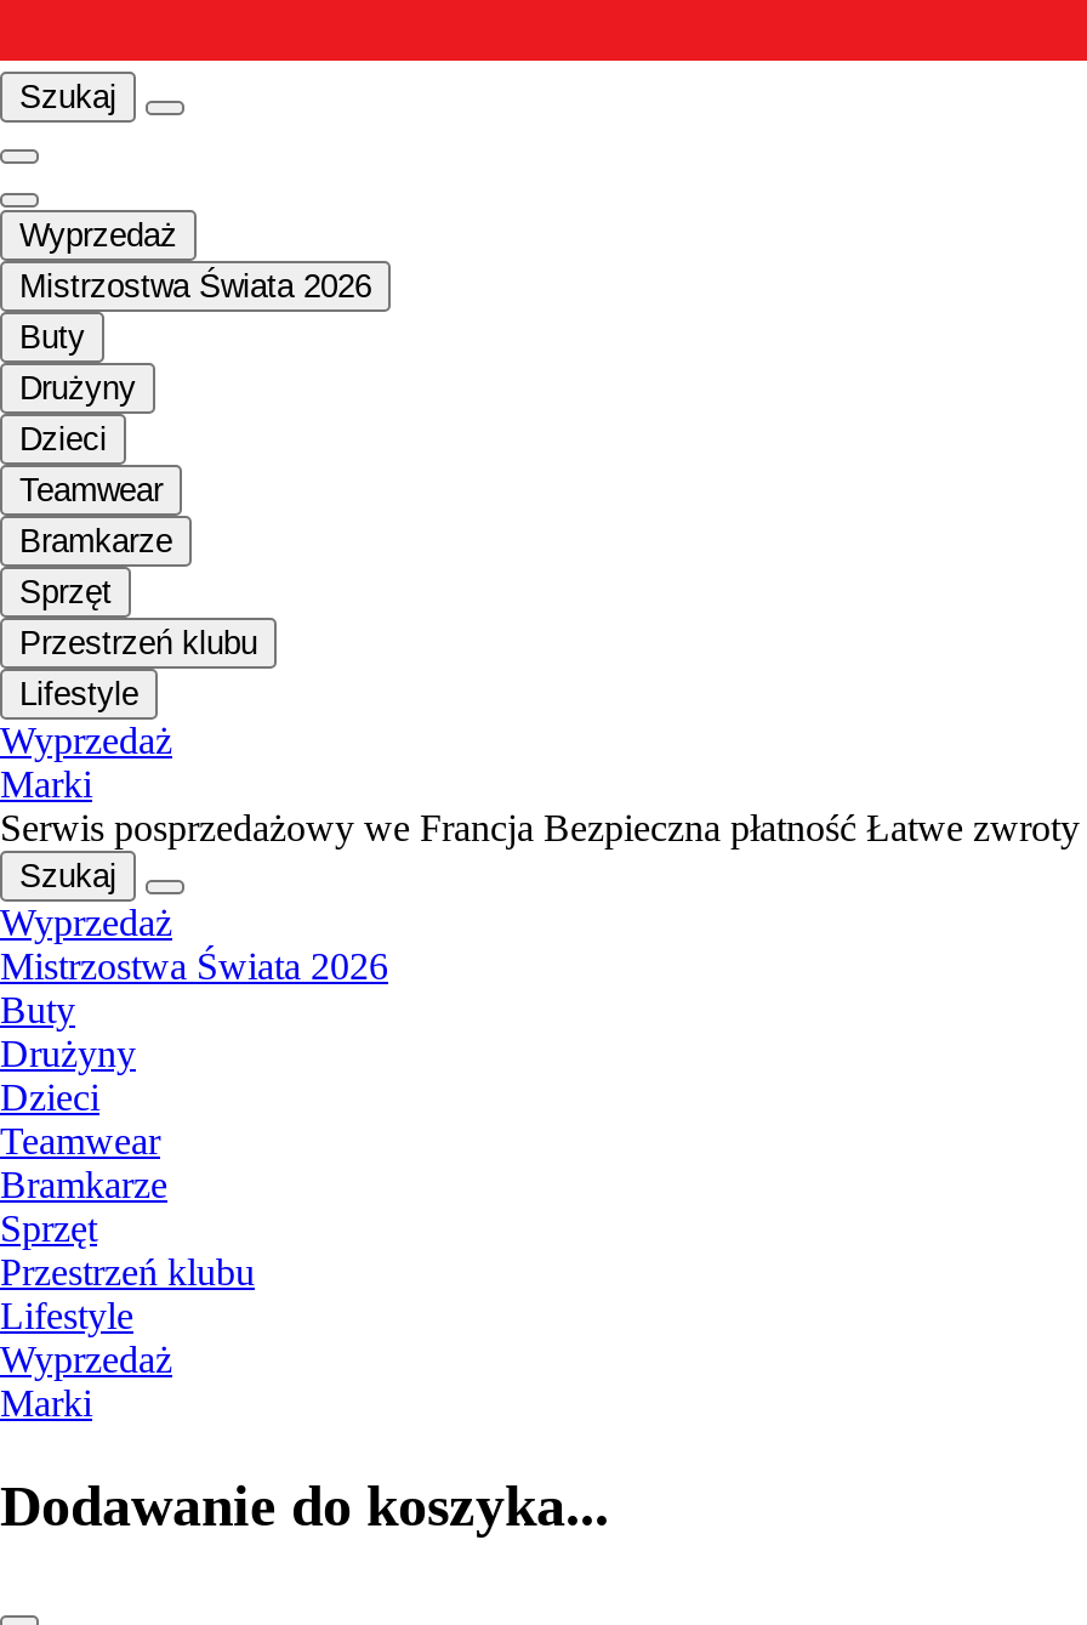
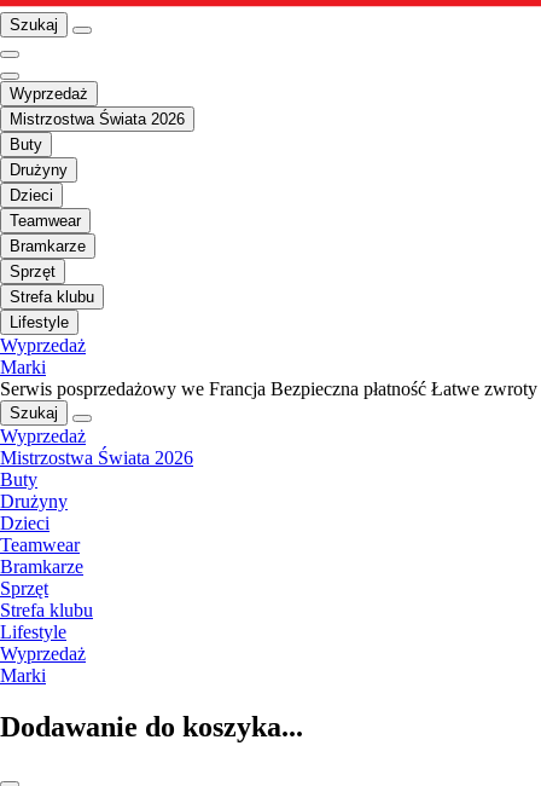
[19,626,257,663] Przestrzeń klubu -> [10,288,94,307] Strefa klubu
[0,1252,255,1294] Przestrzeń klubu -> [0,600,93,621] Strefa klubu

